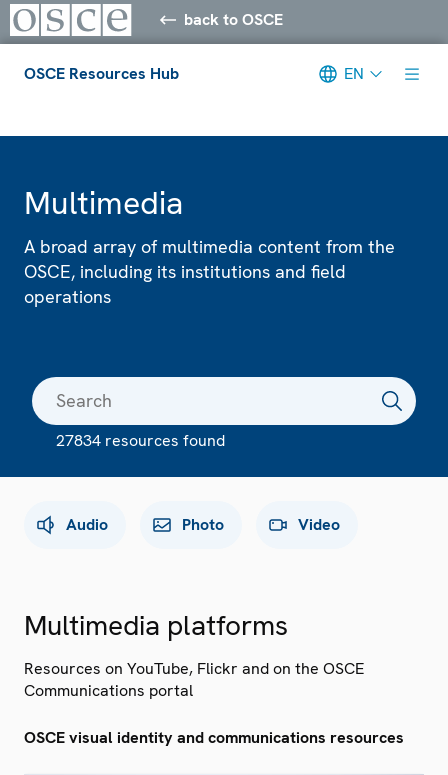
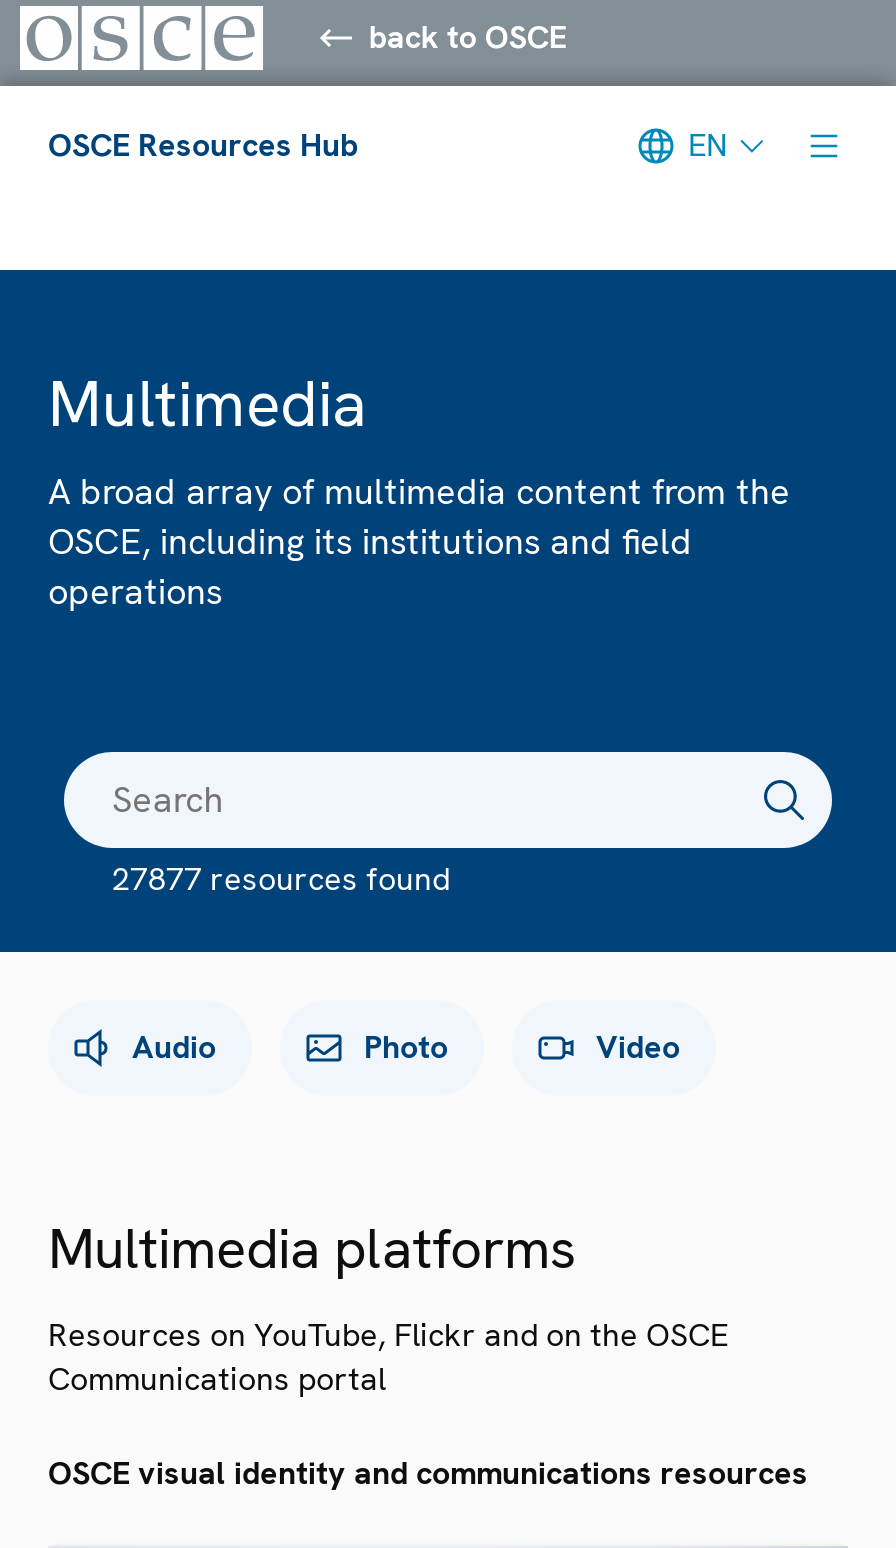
[56,430,225,451] 27834 resources found -> [112,857,450,899] 27877 resources found

